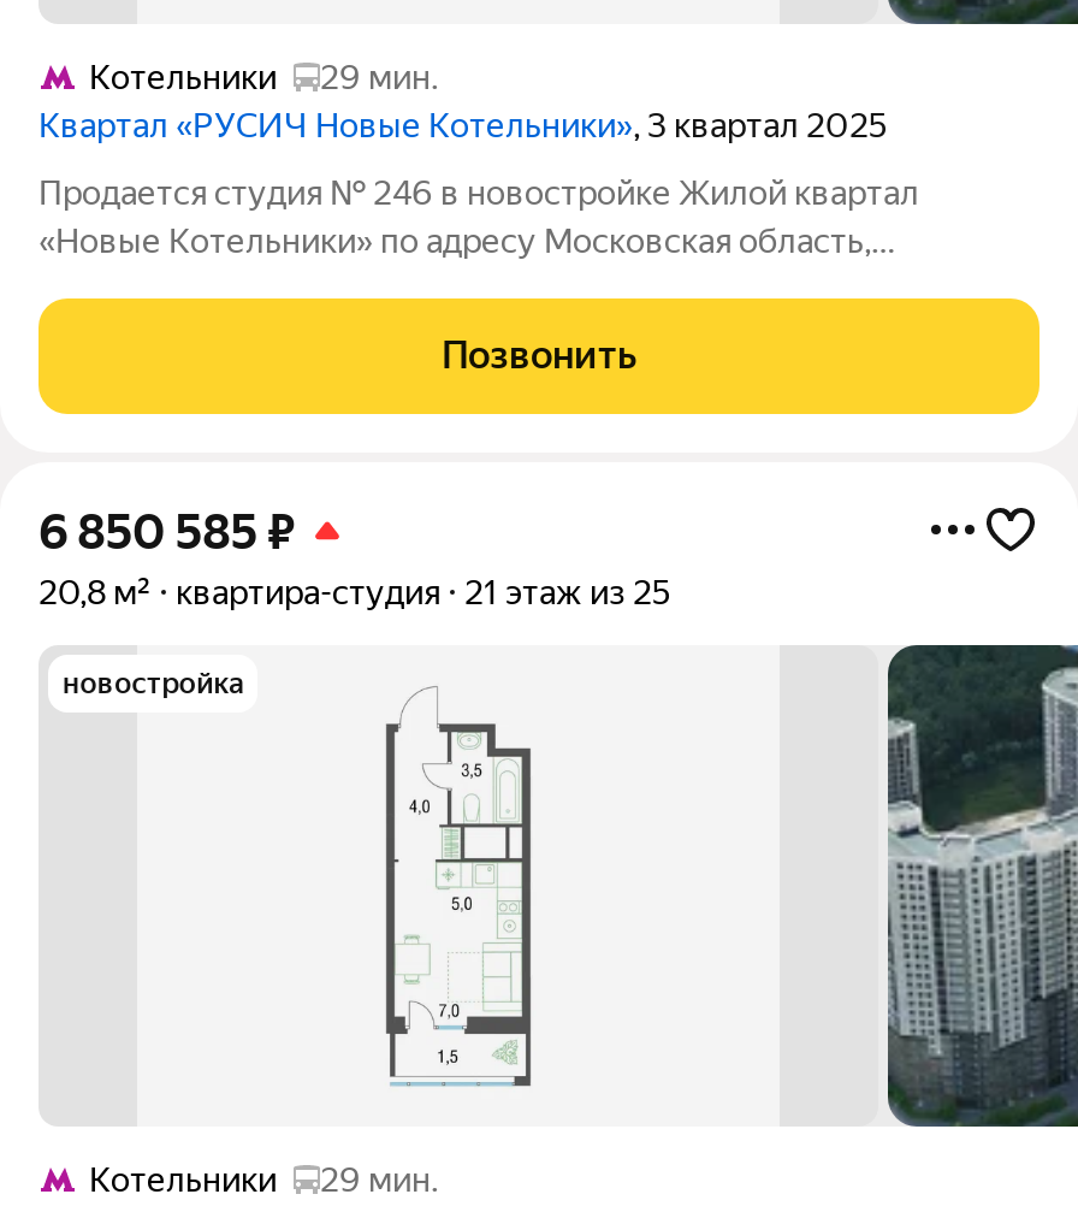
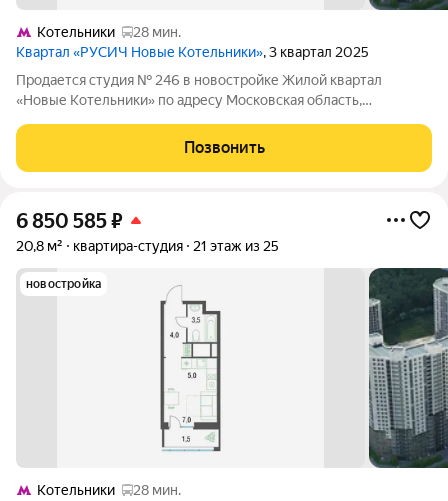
[89,58,438,97] Котельники 29 мин. -> [37,24,181,40] Котельники 28 мин.
[89,1161,438,1199] Котельники 29 мин. -> [37,482,181,498] Котельники 28 мин.

